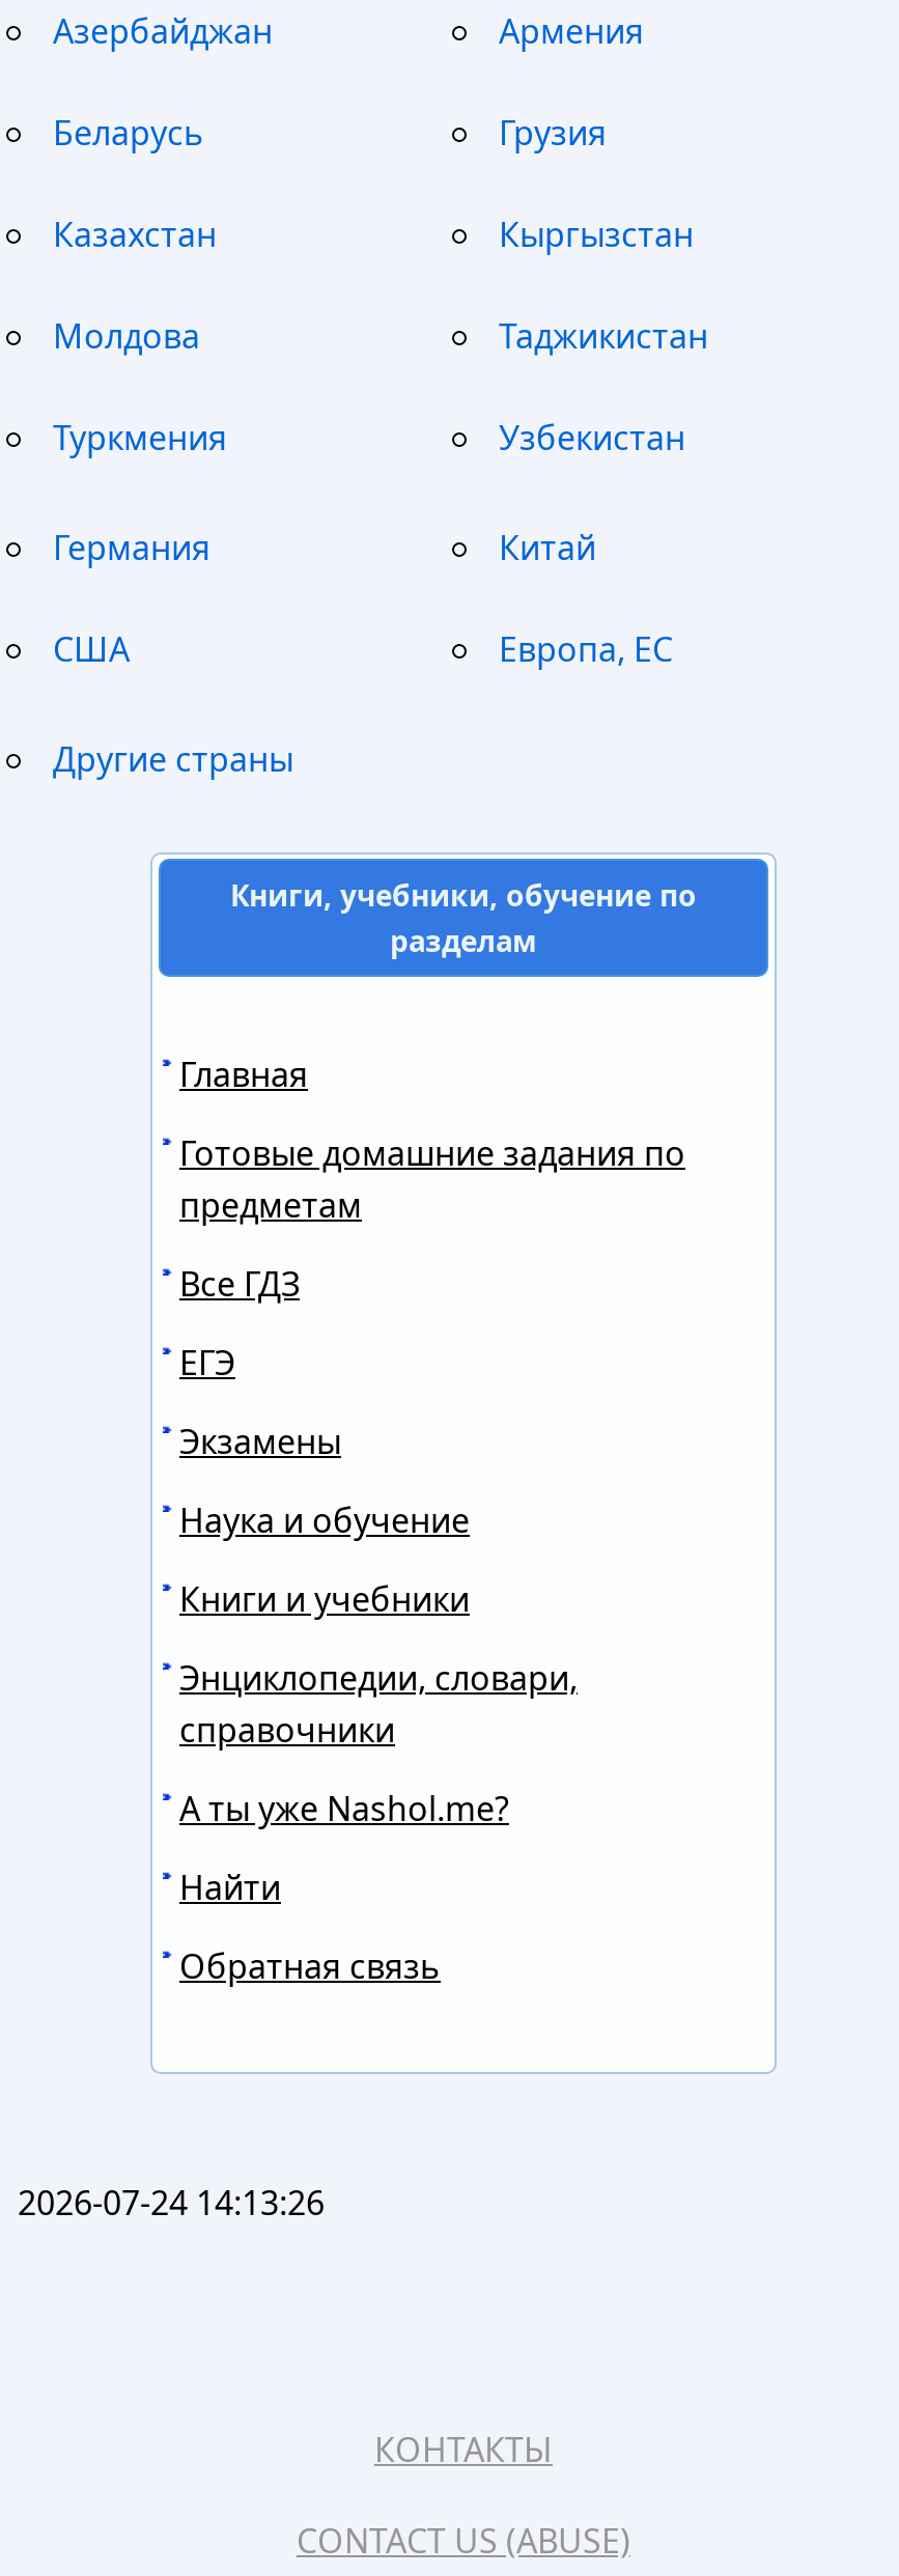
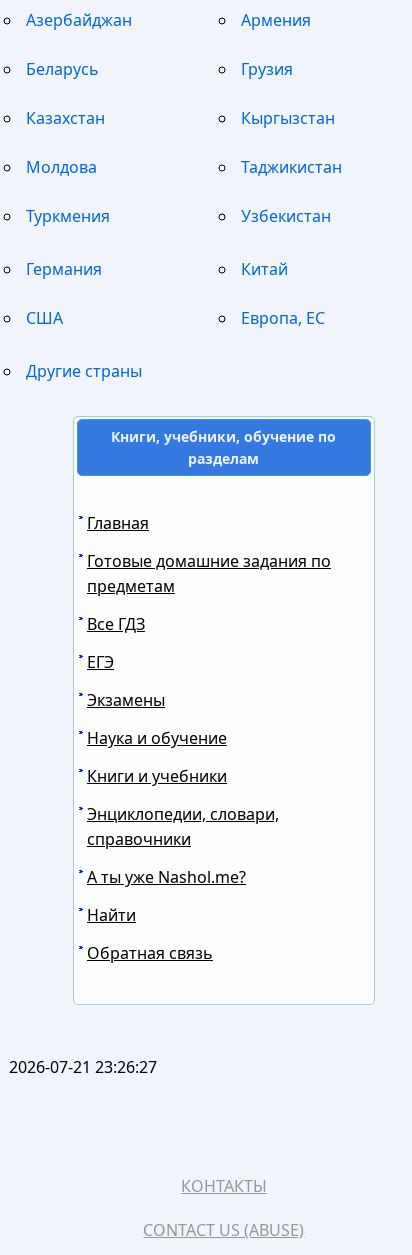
[18,2181,325,2227] 2026-07-24 14:13:26 -> [9,1056,157,1078] 2026-07-21 23:26:27

